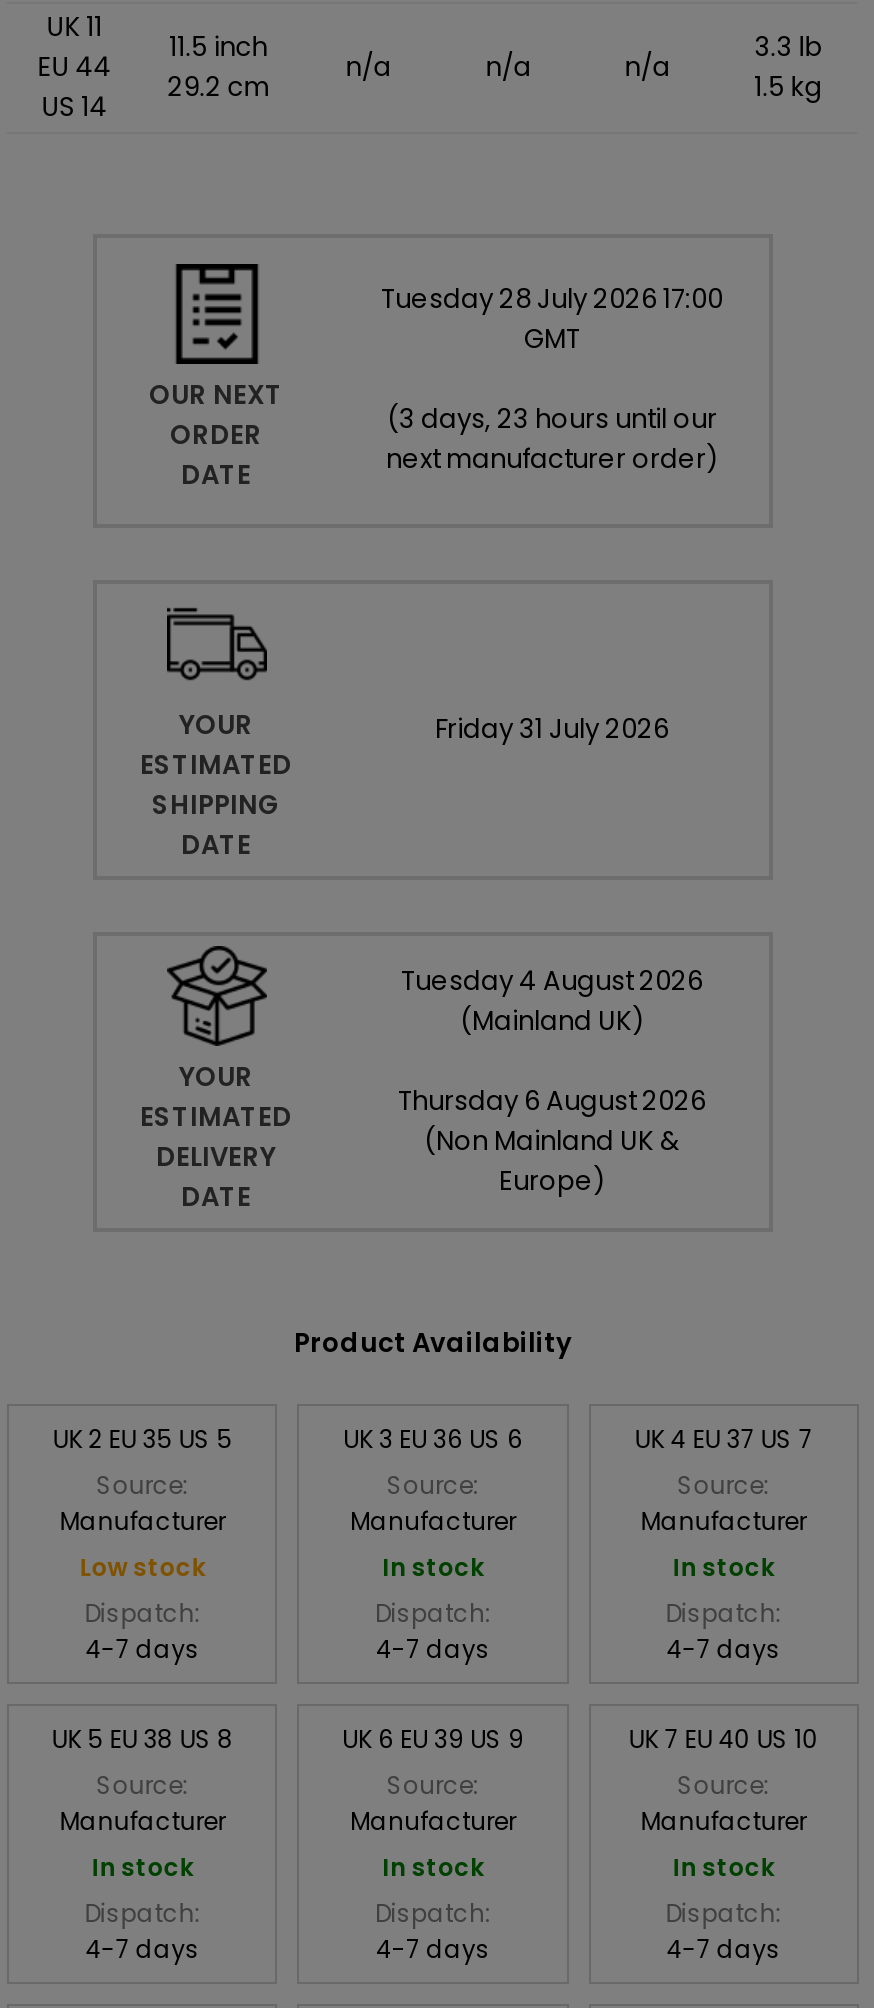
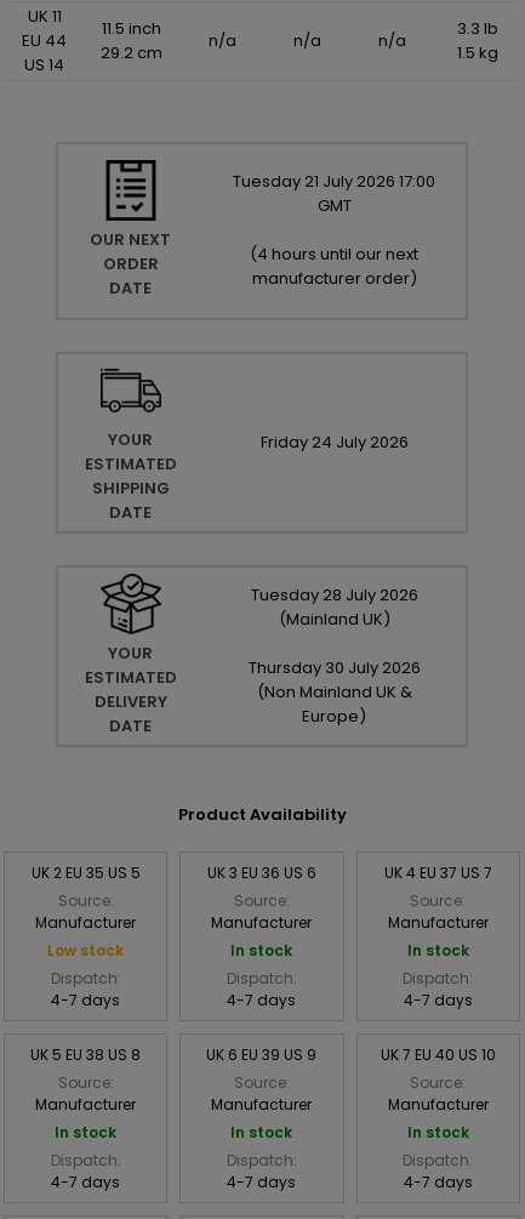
[381,279,723,317] Tuesday 28 July 2026 17:00 -> [233,169,435,192] Tuesday 21 July 2026 17:00
[386,399,718,477] (3 days, 23 hours until our | next manufacturer order) -> [250,242,418,289] (4 hours until our next | manufacturer order)
[435,709,669,747] Friday 31 July 2026 -> [260,430,408,453] Friday 24 July 2026
[401,961,703,999] Tuesday 4 August 2026 -> [250,583,418,606] Tuesday 28 July 2026
[398,1081,706,1119] Thursday 6 August 2026 -> [248,656,420,679] Thursday 30 July 2026

